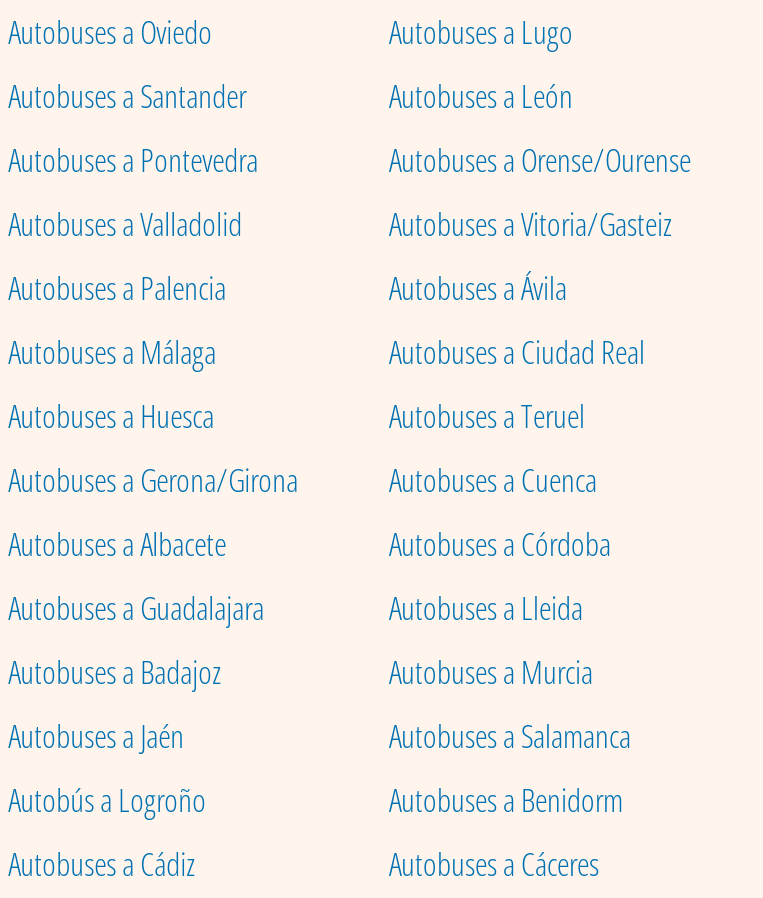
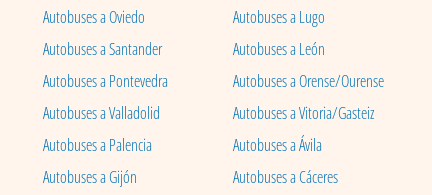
[8,331,645,887] Autobuses a Málaga | Autobuses a Ciudad Real | Autobuses a Huesca | Autobuses a Teruel | Autobuses a Gerona/Girona | Autobuses a Cuenca | Autobuses a Albacete | Autobuses a Córdoba | Autobuses a Guadalajara | Autobuses a Lleida | Autobuses a Badajoz | Autobuses a Murcia | Autobuses a Jaén | Autobuses a Salamanca | Autobús a Logroño | Autobuses a Benidorm | Autobuses a Cádiz -> [43,166,137,188] Autobuses a Gijón

